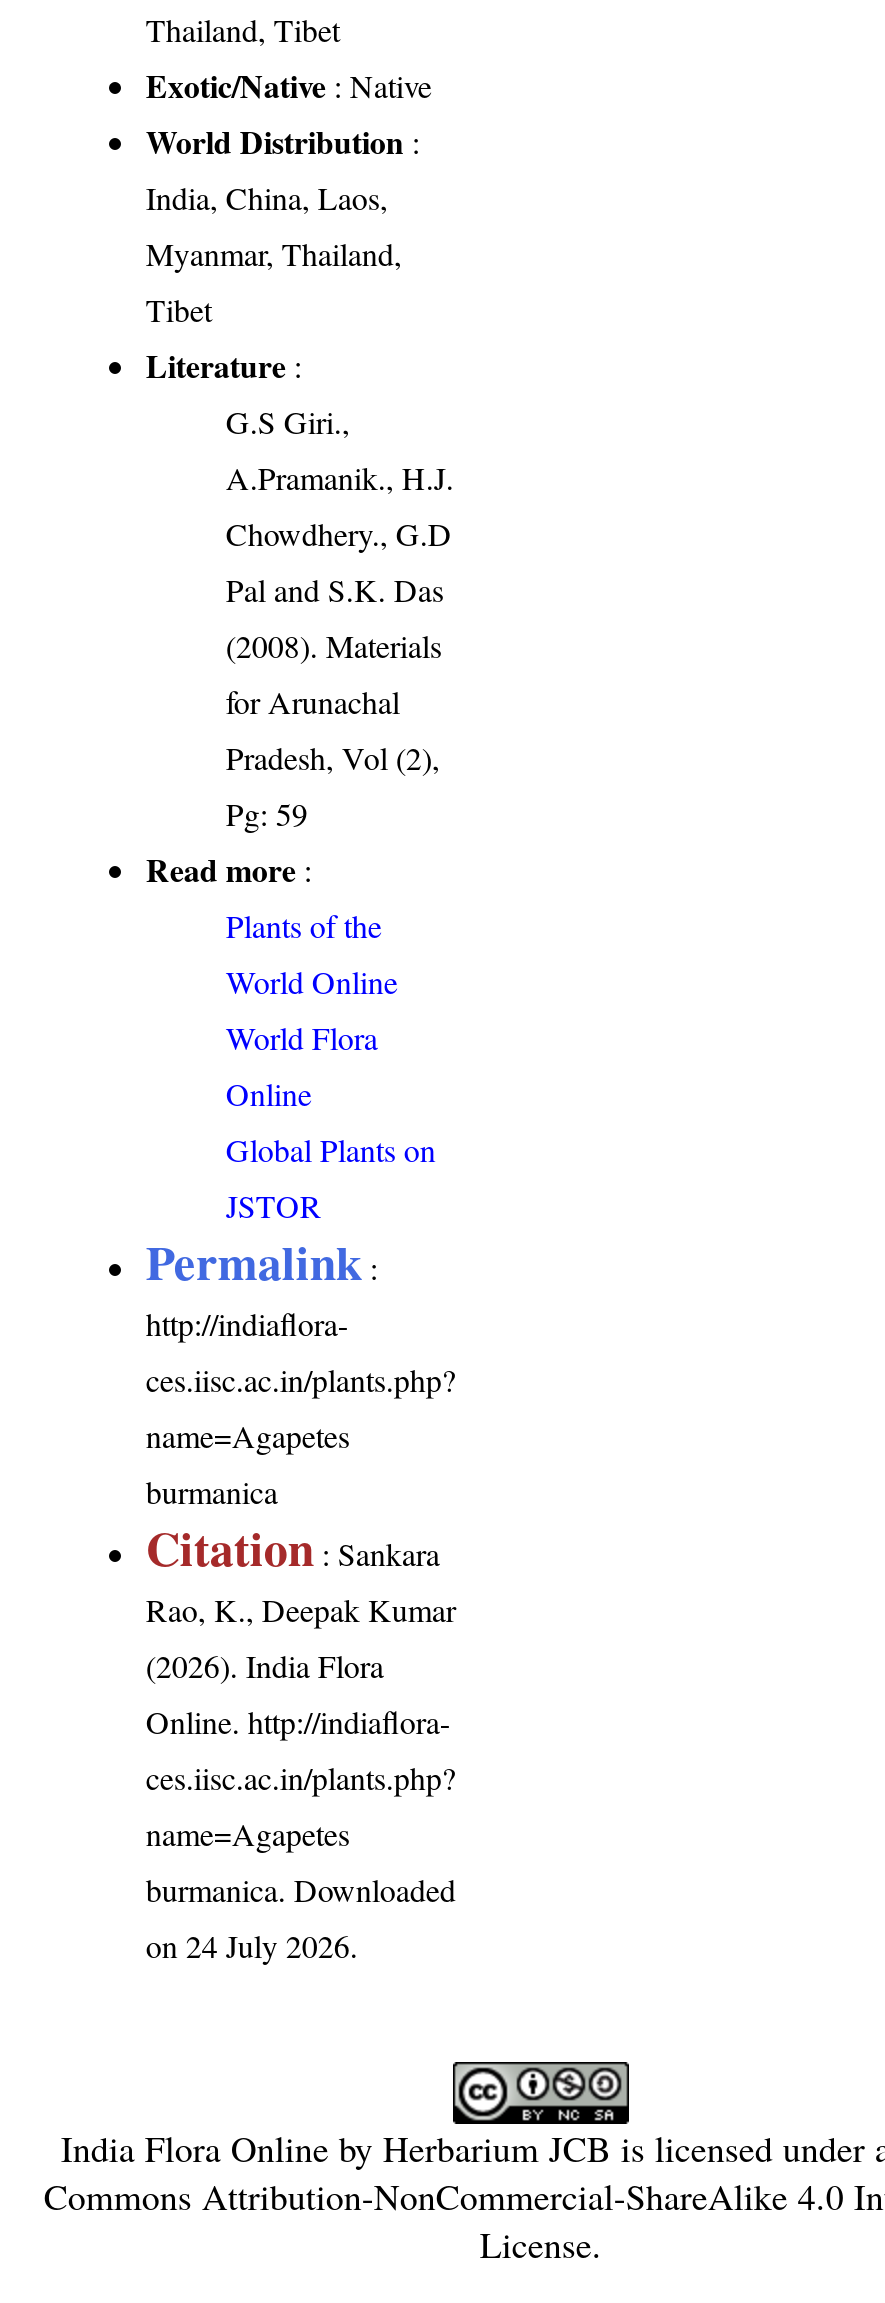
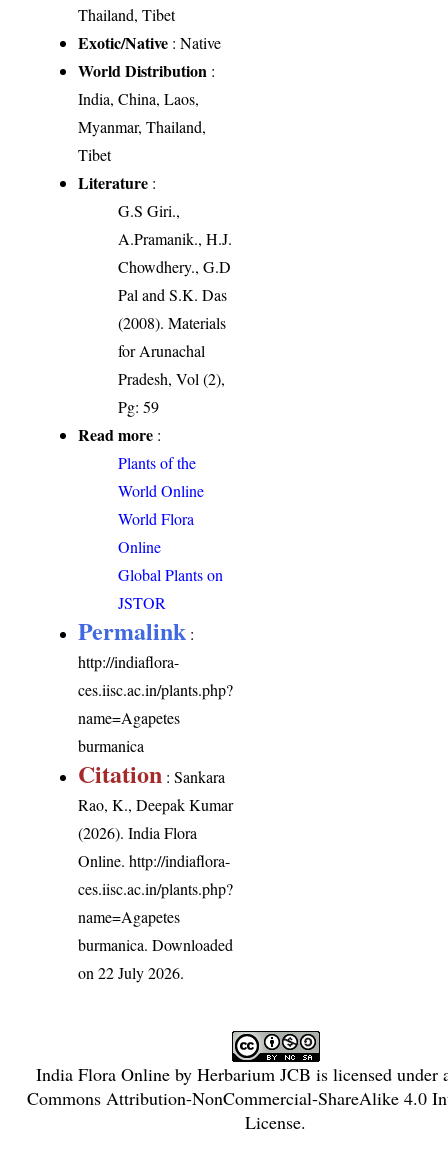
[146,1924,358,1966] on 24 July 2026. -> [78,962,184,983] on 22 July 2026.

